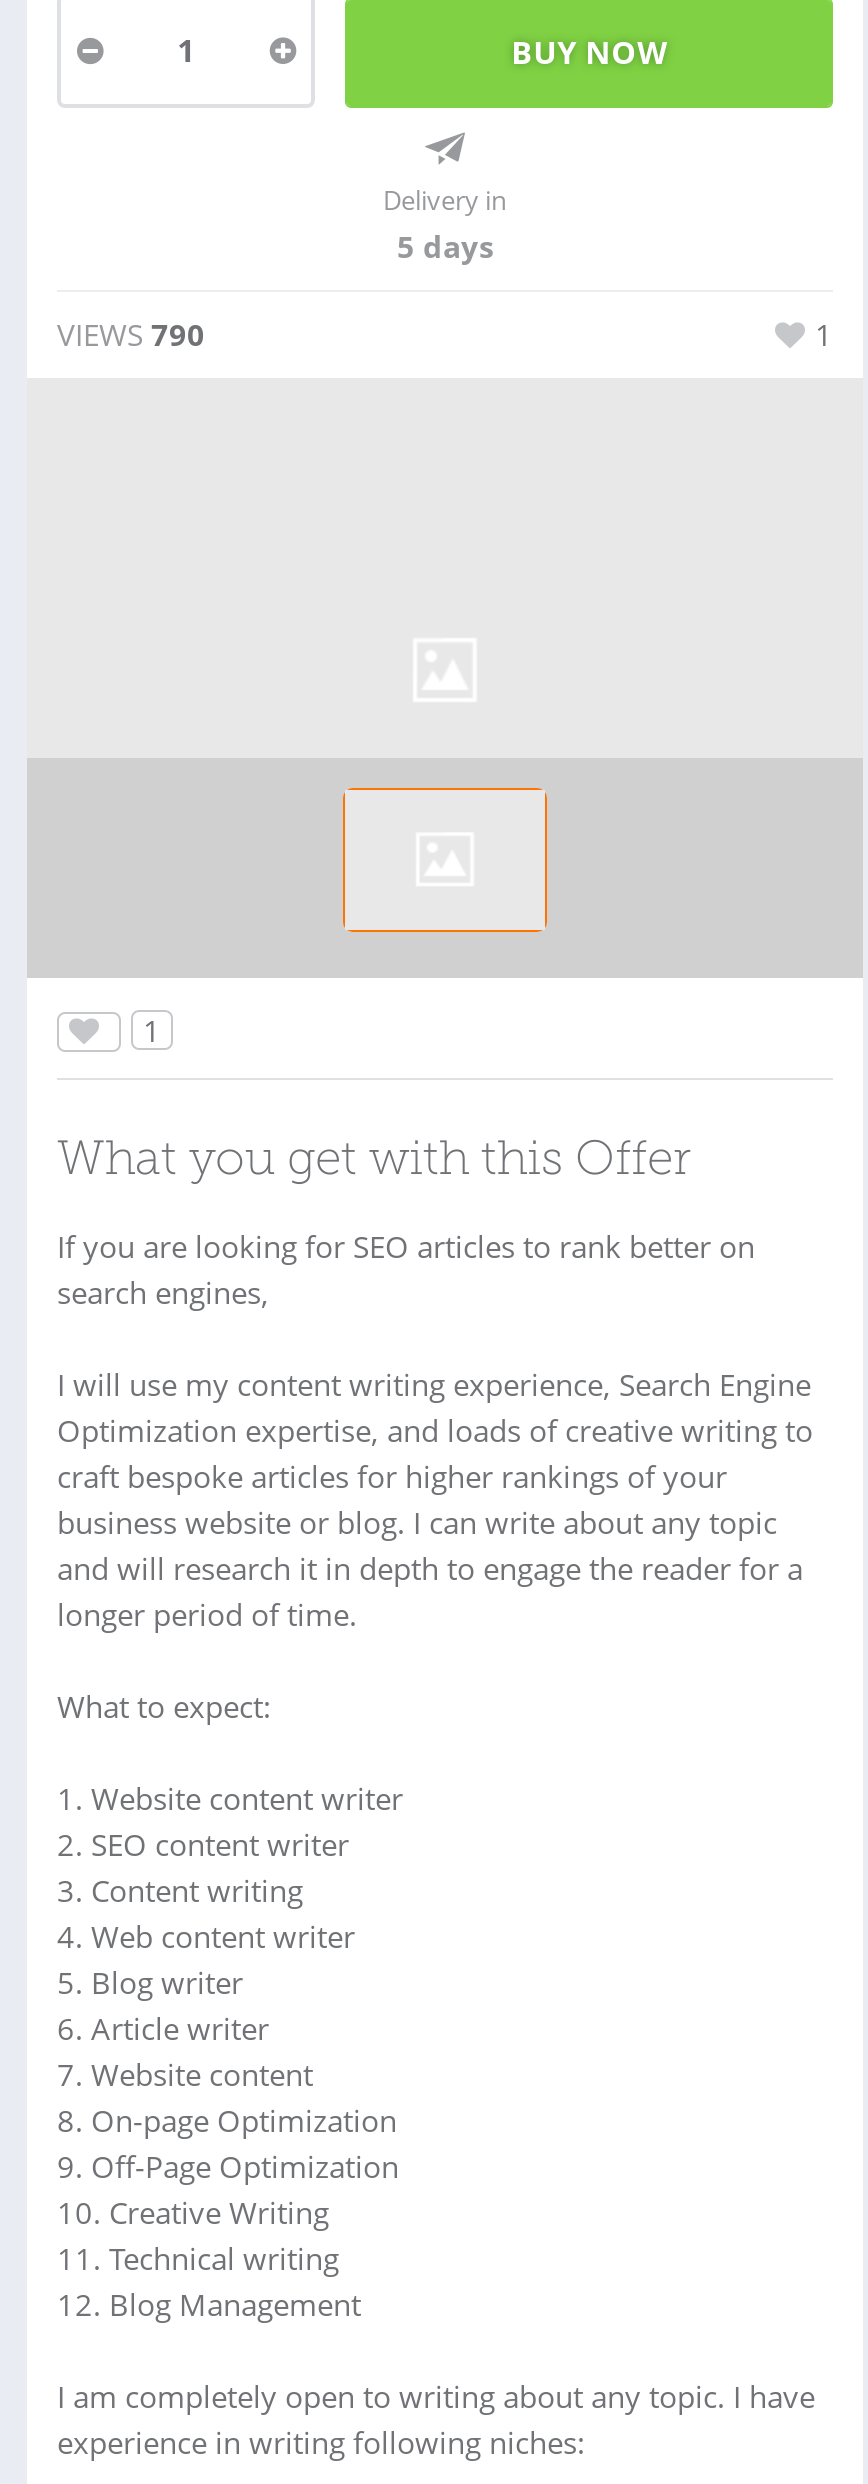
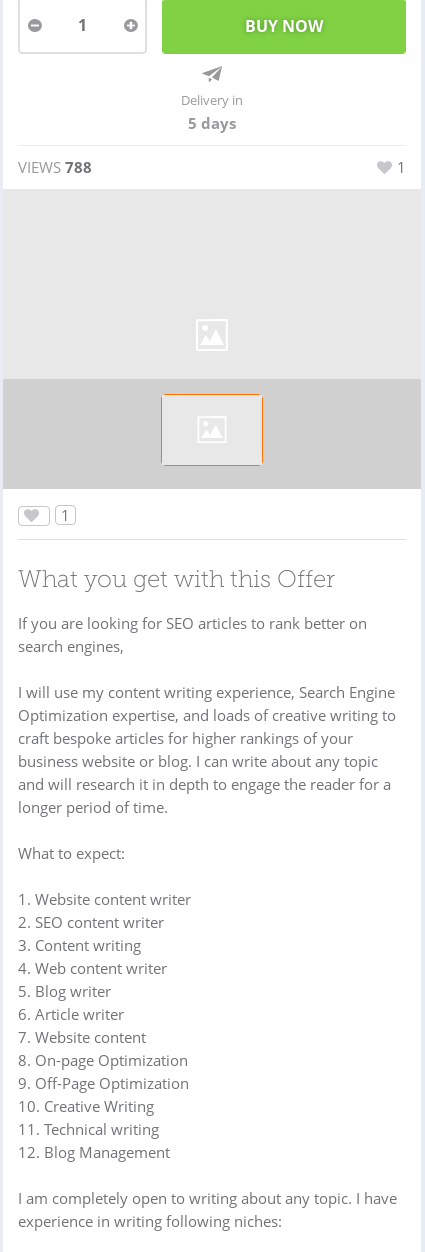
[57,314,205,354] VIEWS 790 -> [18,157,92,177] VIEWS 788

